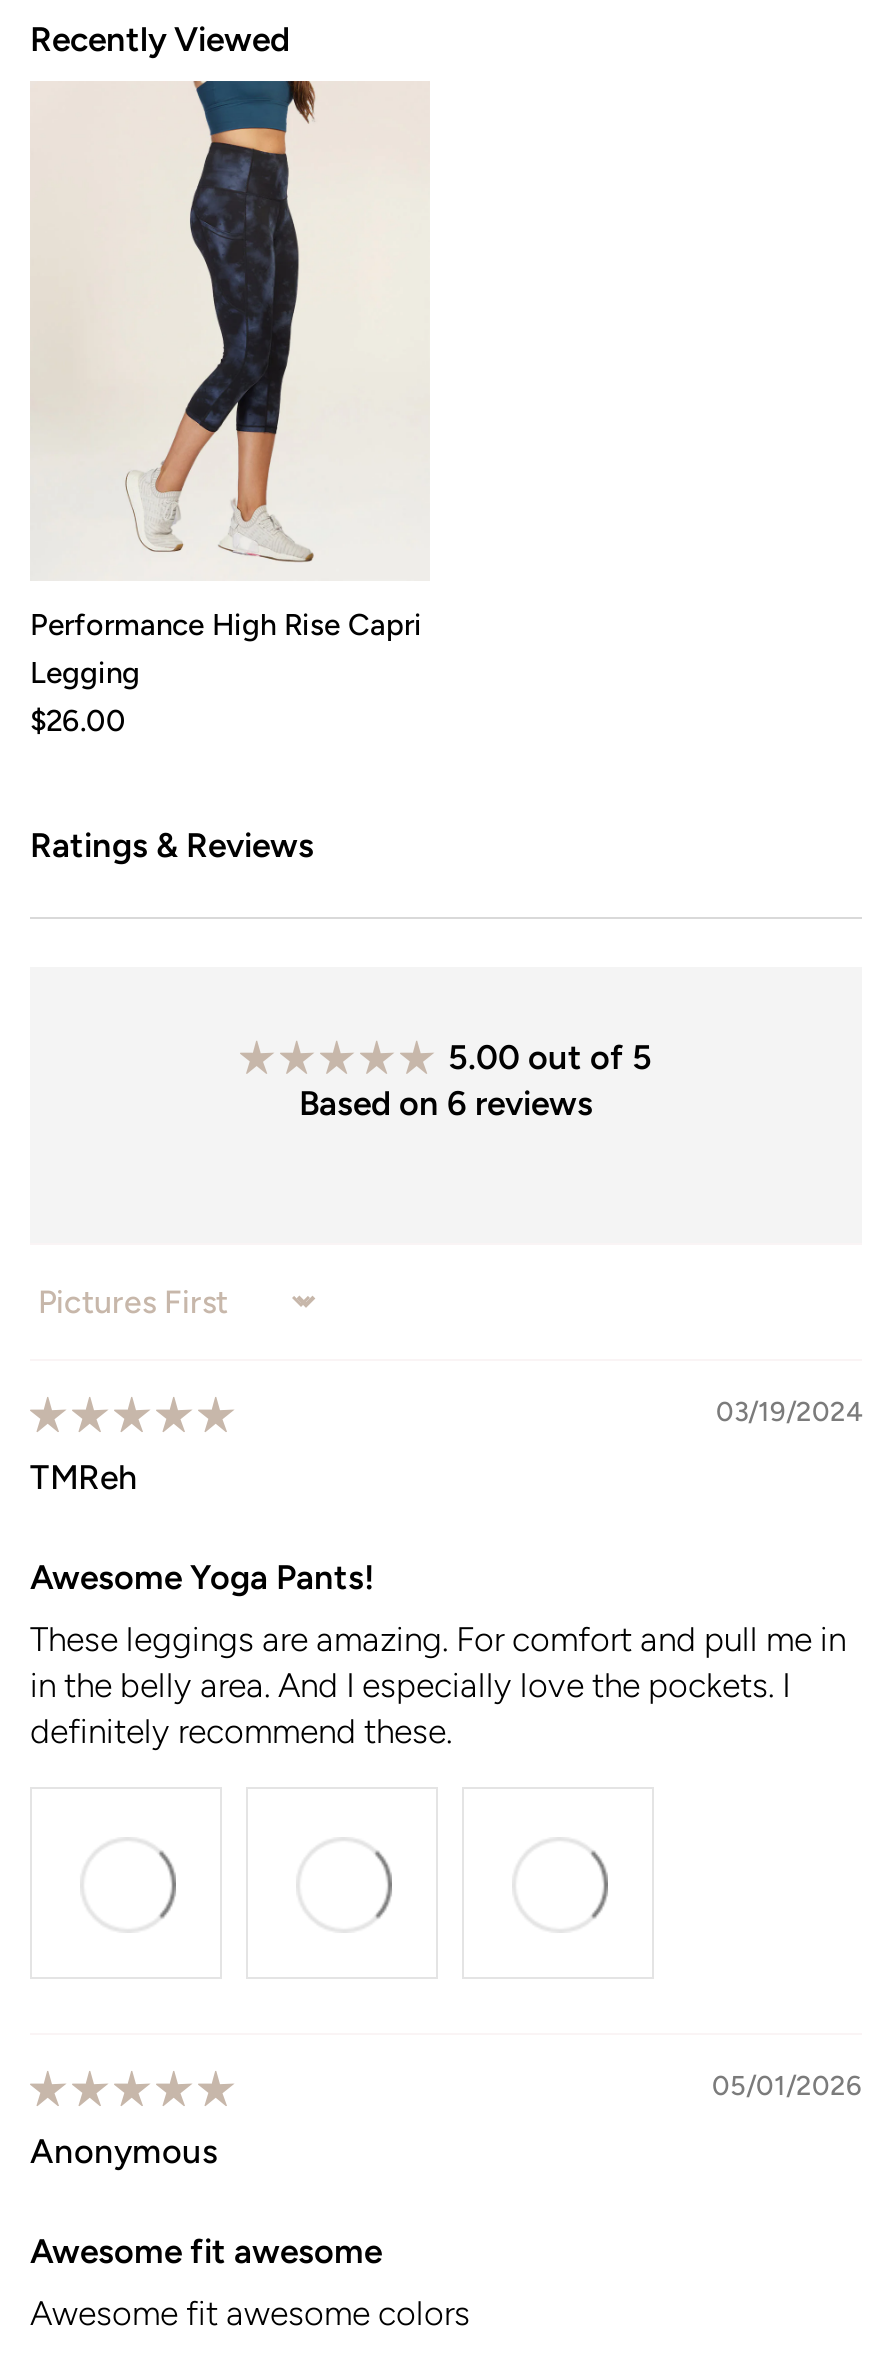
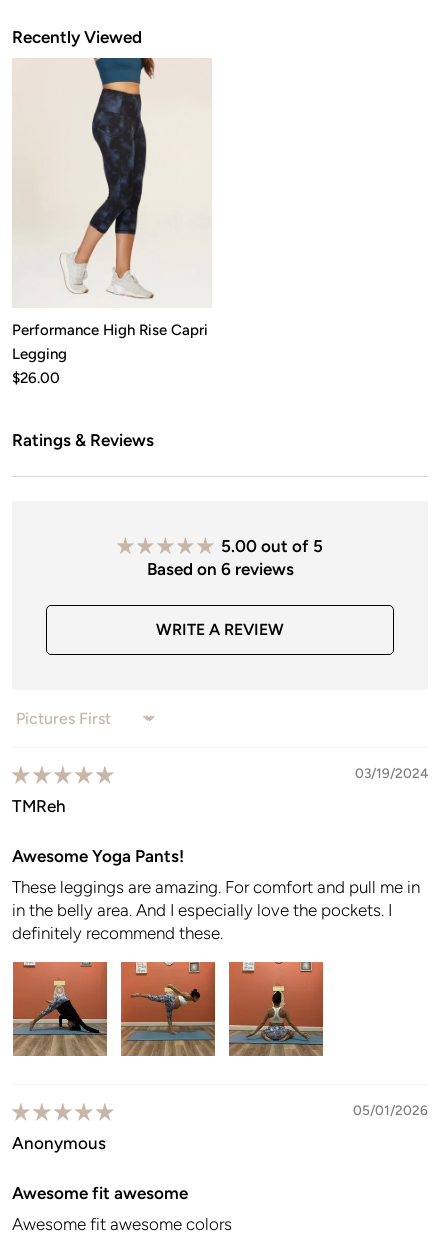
none -> [156,620,284,639] WRITE A REVIEW
none -> [12,961,108,1057] [image]
none -> [120,961,216,1057] [image]
none -> [228,961,324,1057] [image]

